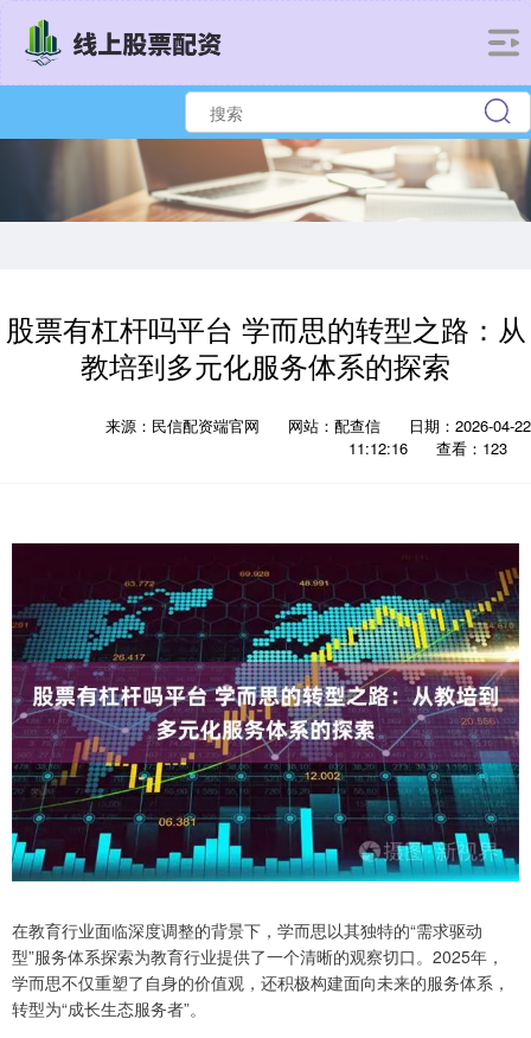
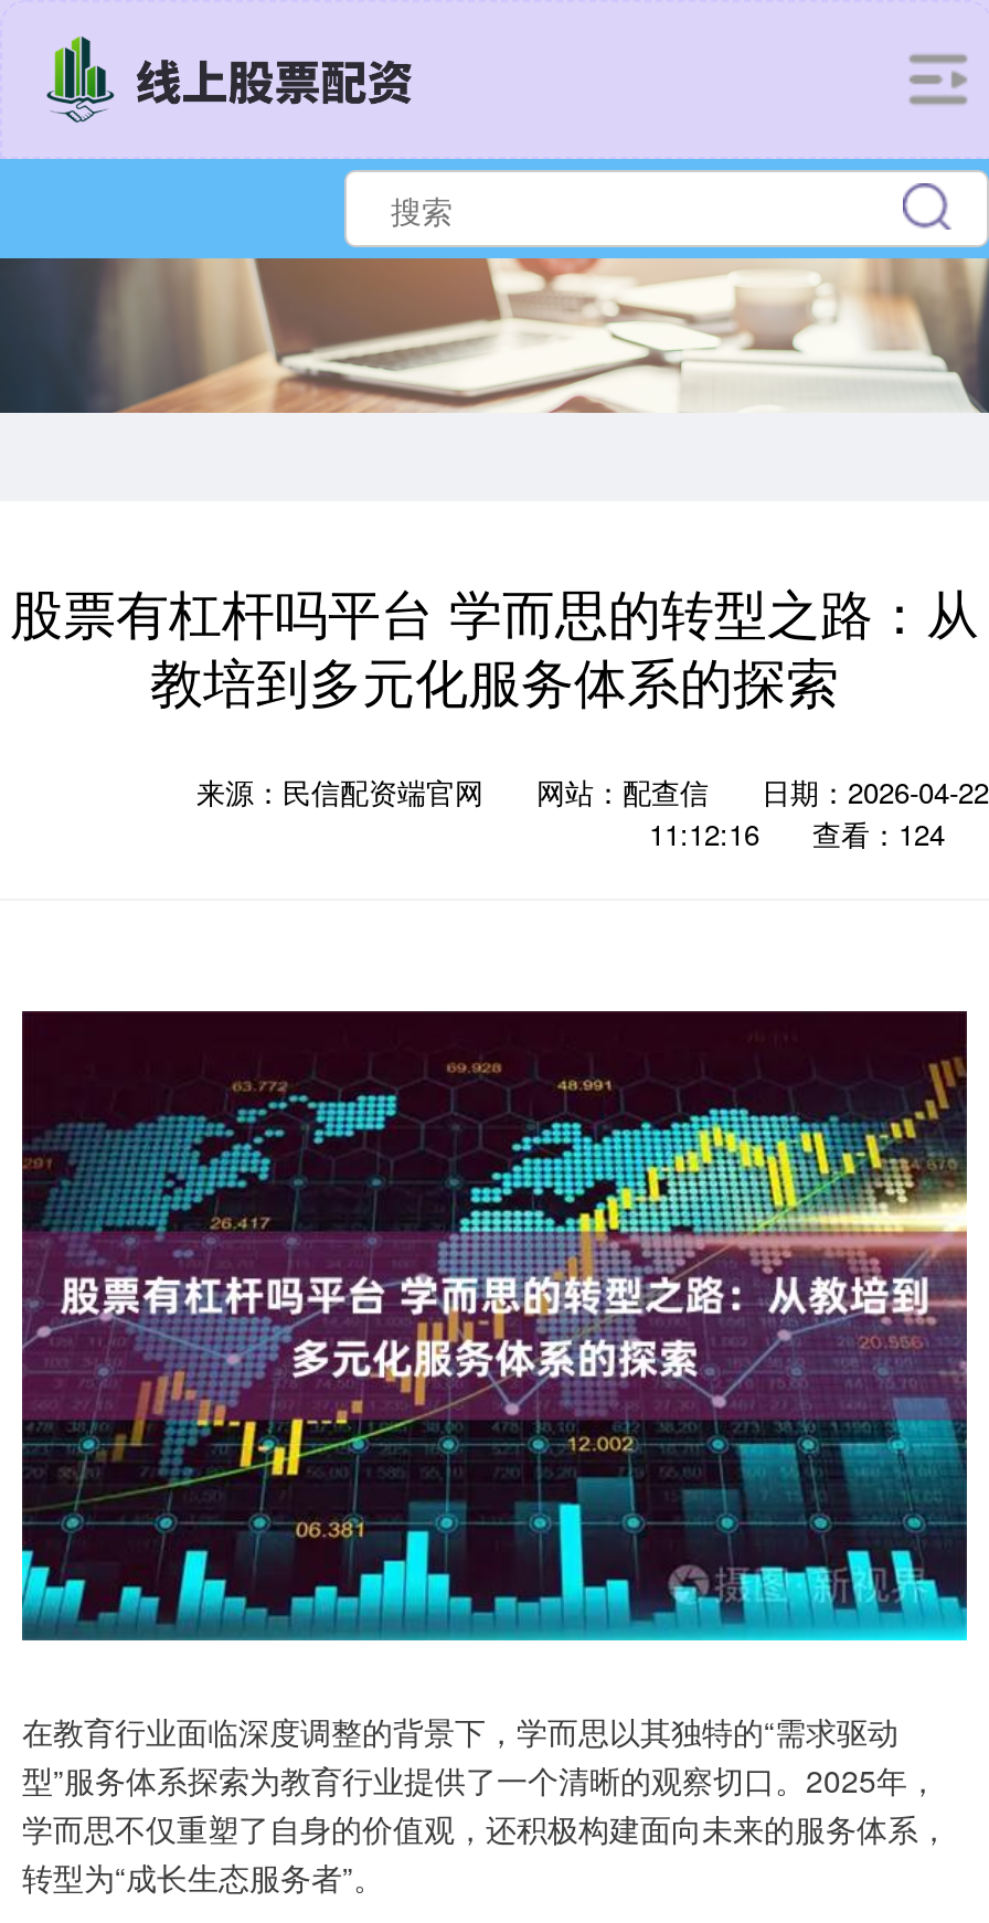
[348,437,507,459] 11:12:16 查看：123 -> [649,812,945,854] 11:12:16 查看：124

